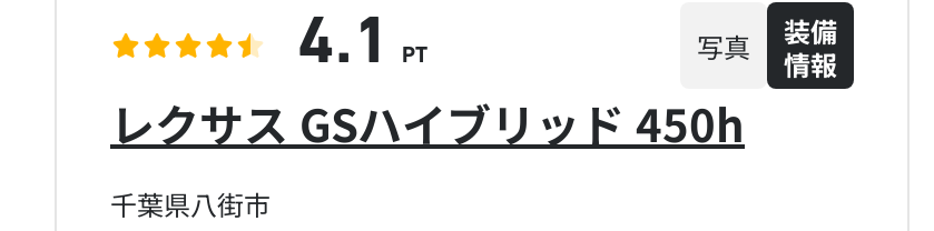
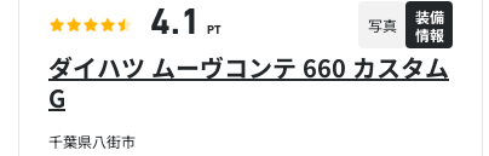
[110,92,745,156] レクサス GSハイブリッド 450h -> [48,50,449,115] ダイハツ ムーヴコンテ 660 カスタム | G

